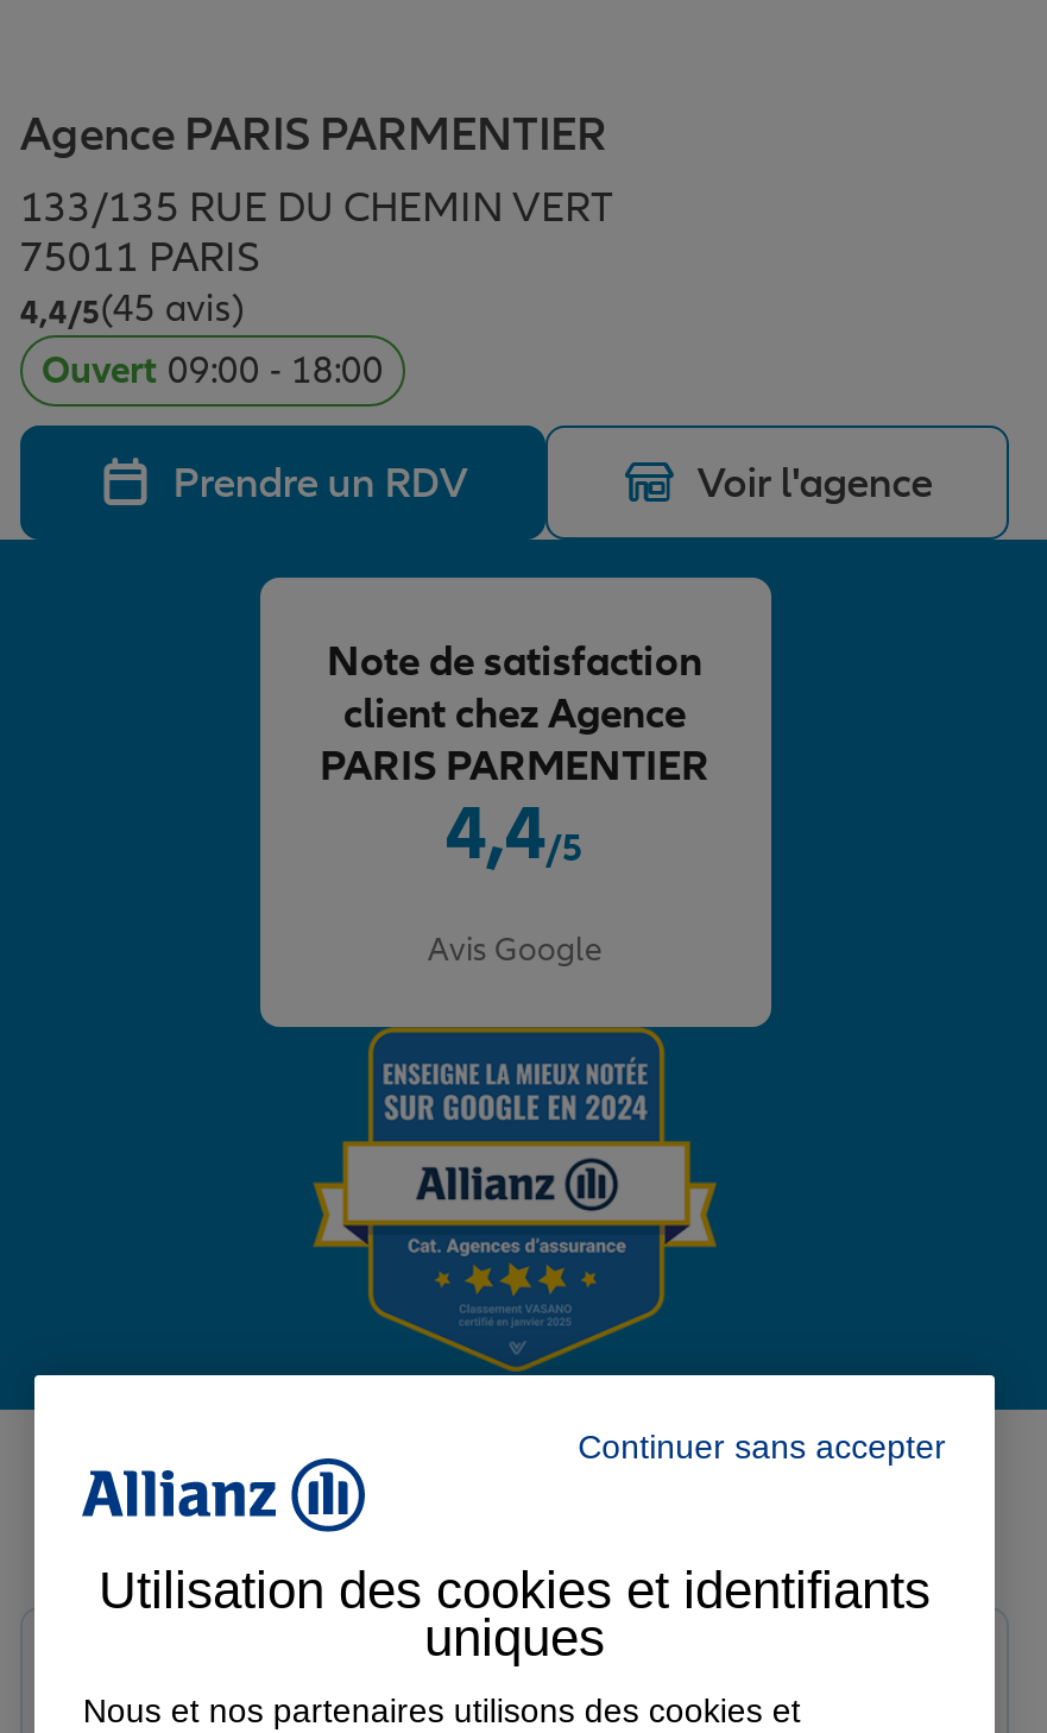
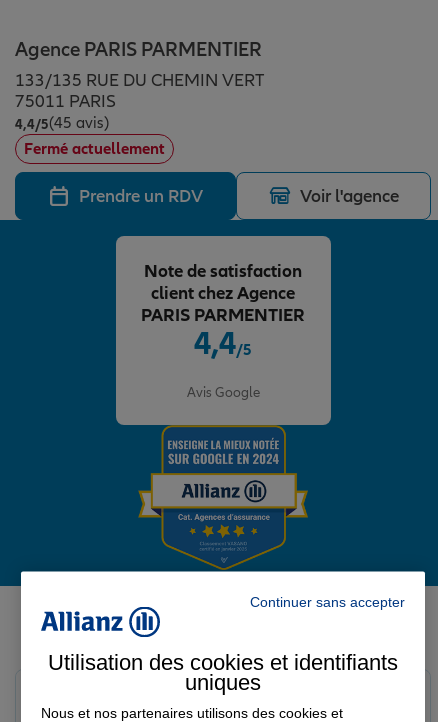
[42,347,384,395] Ouvert 09:00 - 18:00 -> [24,139,165,159] Fermé actuellement

